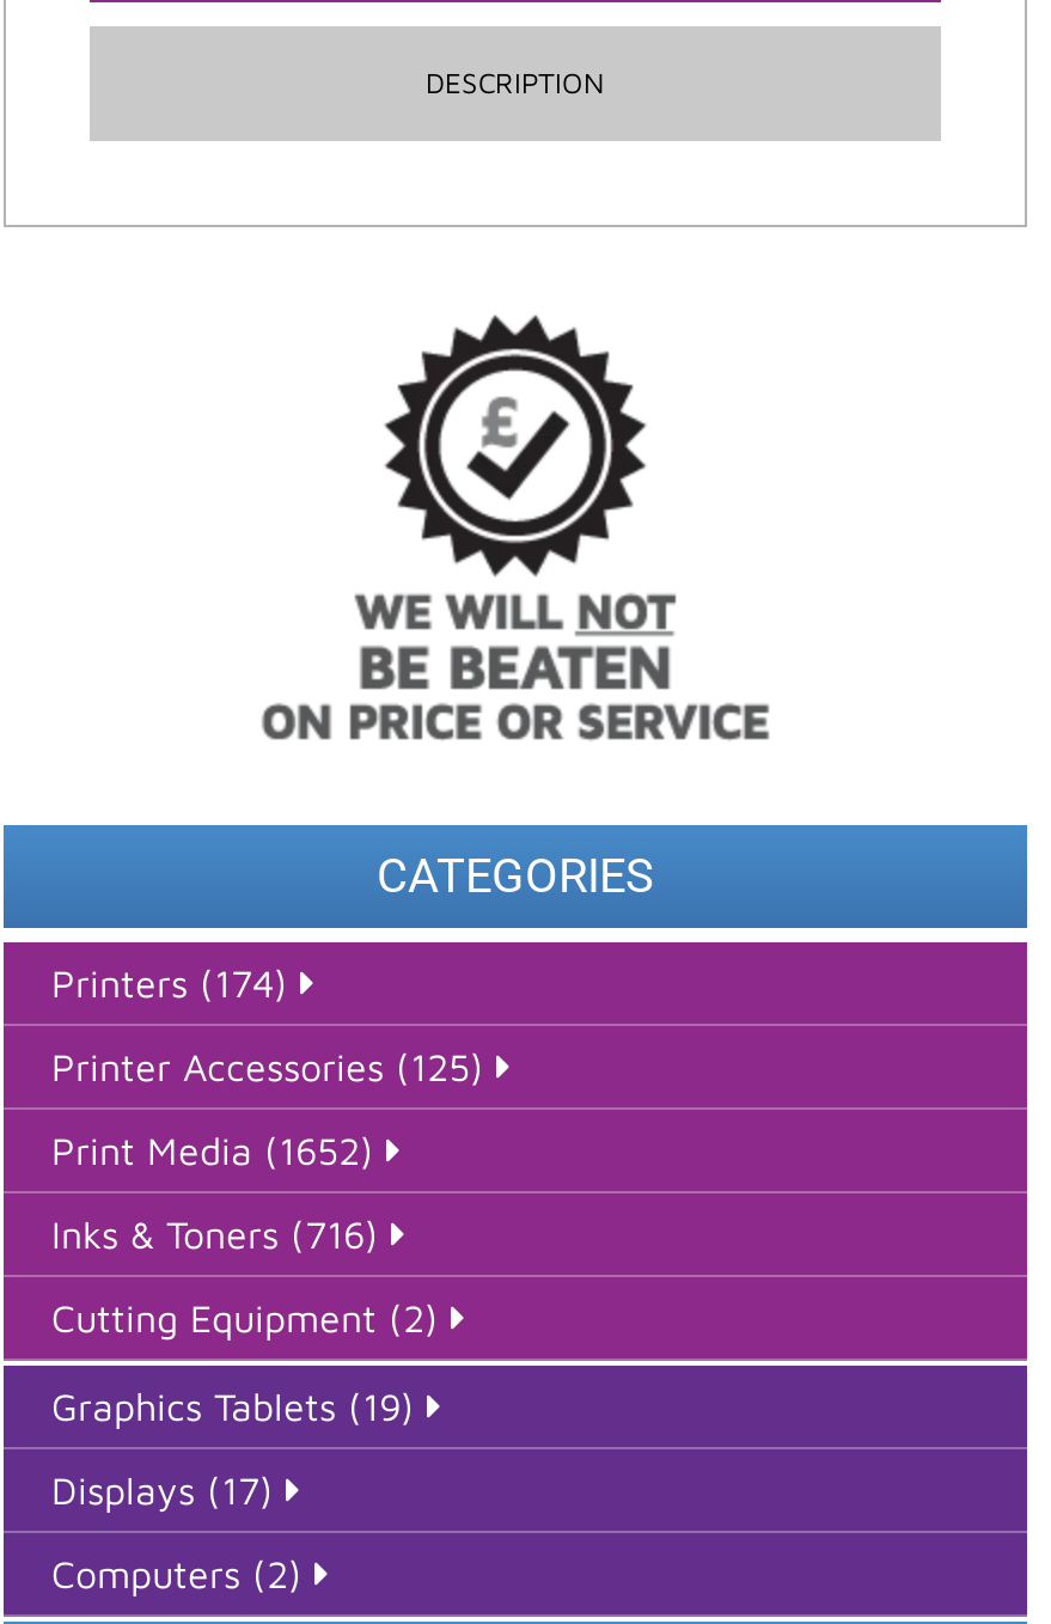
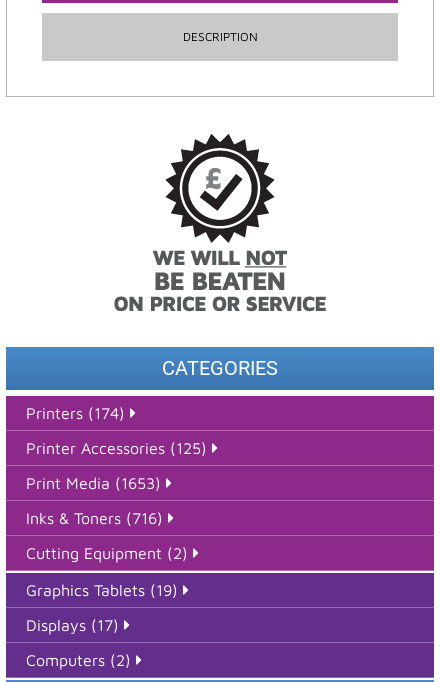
[51,1130,386,1173] Print Media (1652) -> [26,474,166,492] Print Media (1653)

